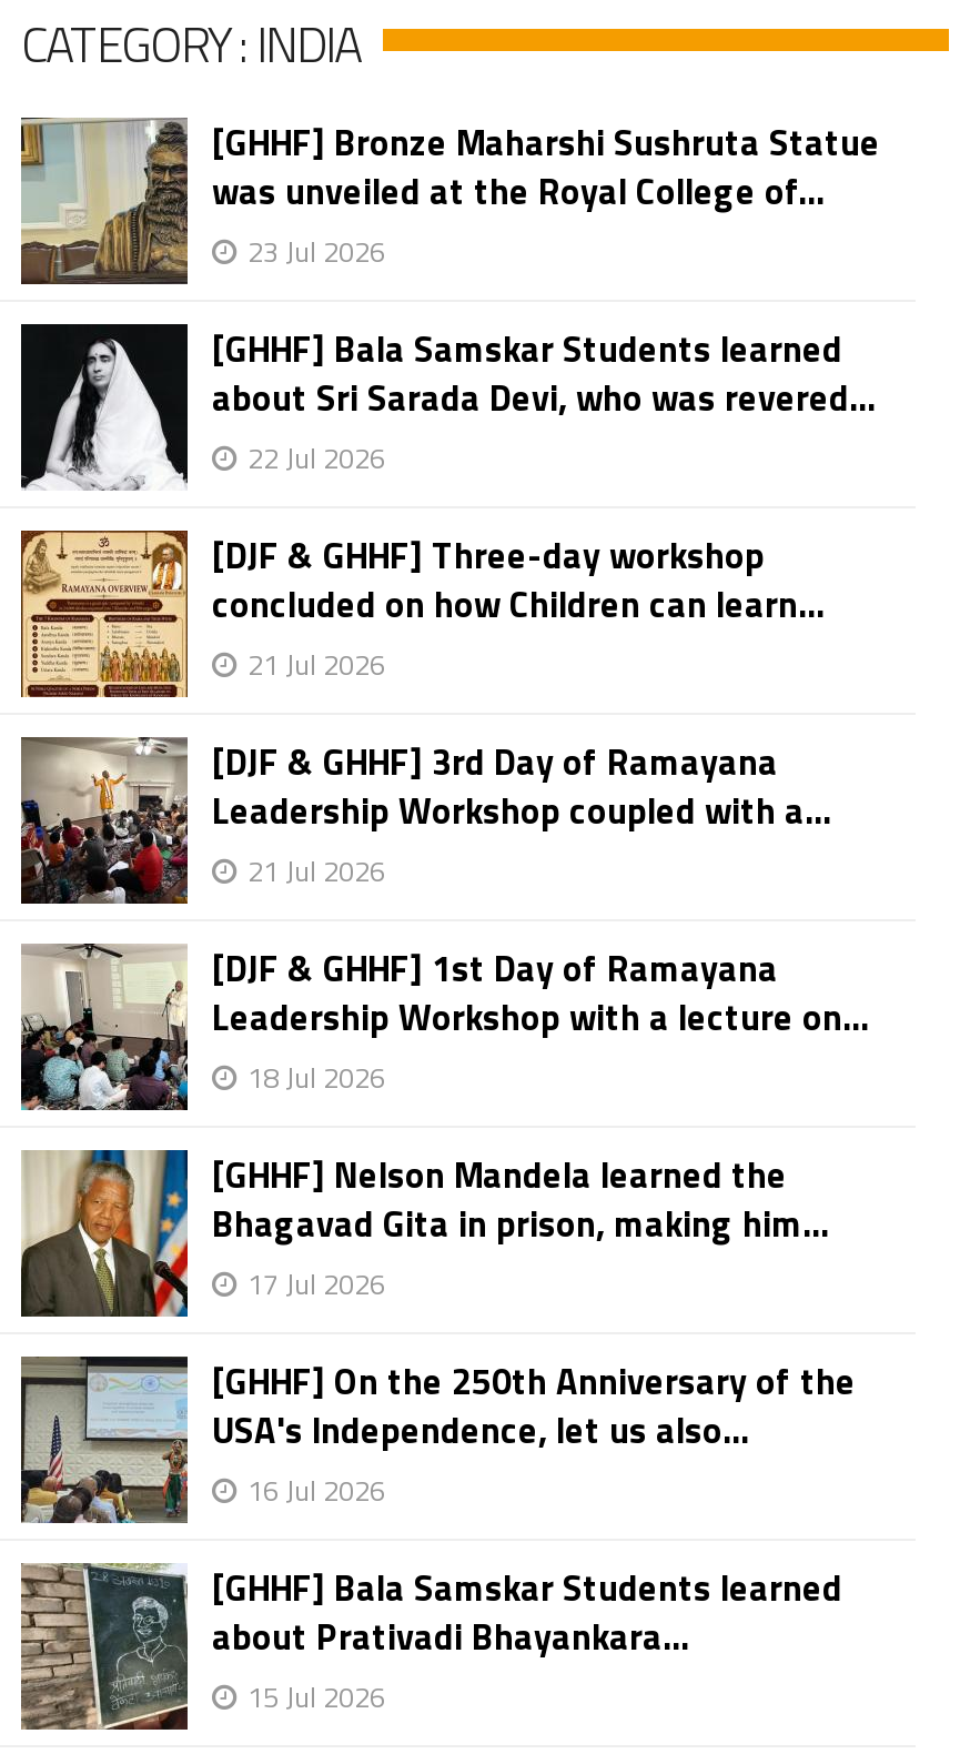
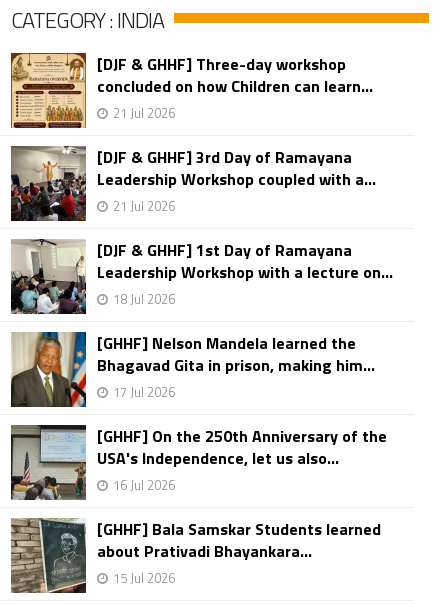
[21,115,880,480] [image] | [GHHF] Bronze Maharshi Sushruta Statue | was unveiled at the Royal College of... | 23 Jul 2026 | [GHHF] Bala Samskar Students learned | about Sri Sarada Devi, who was revered... | 22 Jul 2026 -> none
[19,322,188,491] [image] -> none

